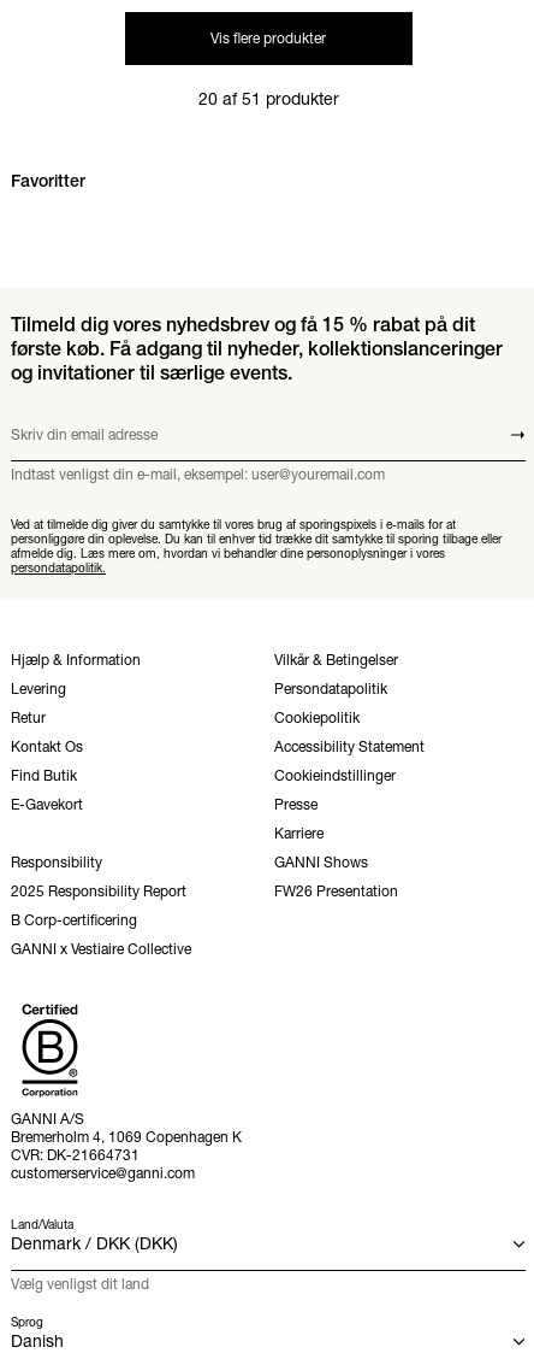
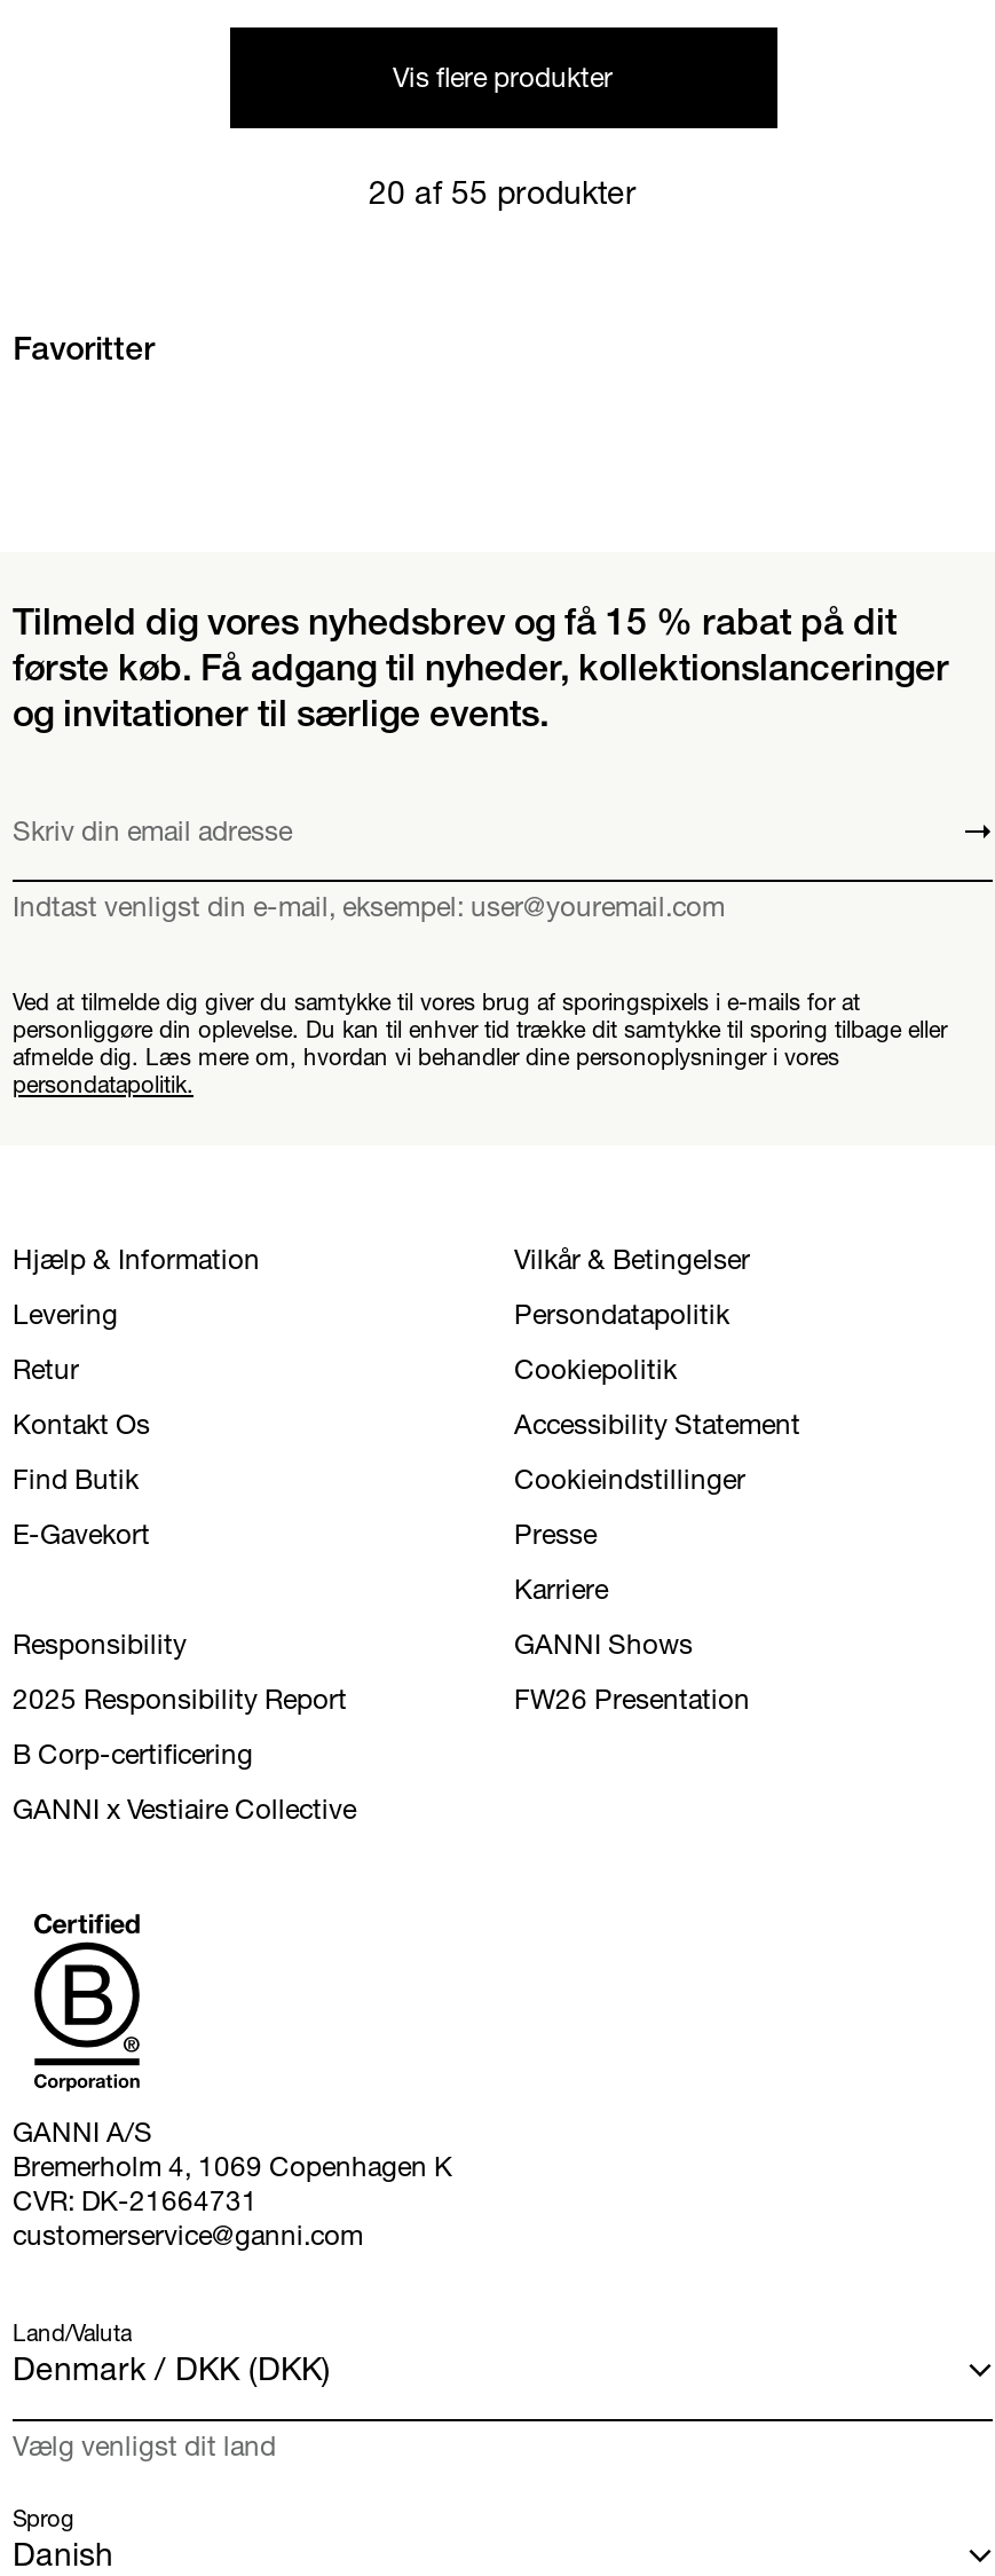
[198,88,339,110] 20 af 51 produkter -> [369,172,637,213] 20 af 55 produkter

